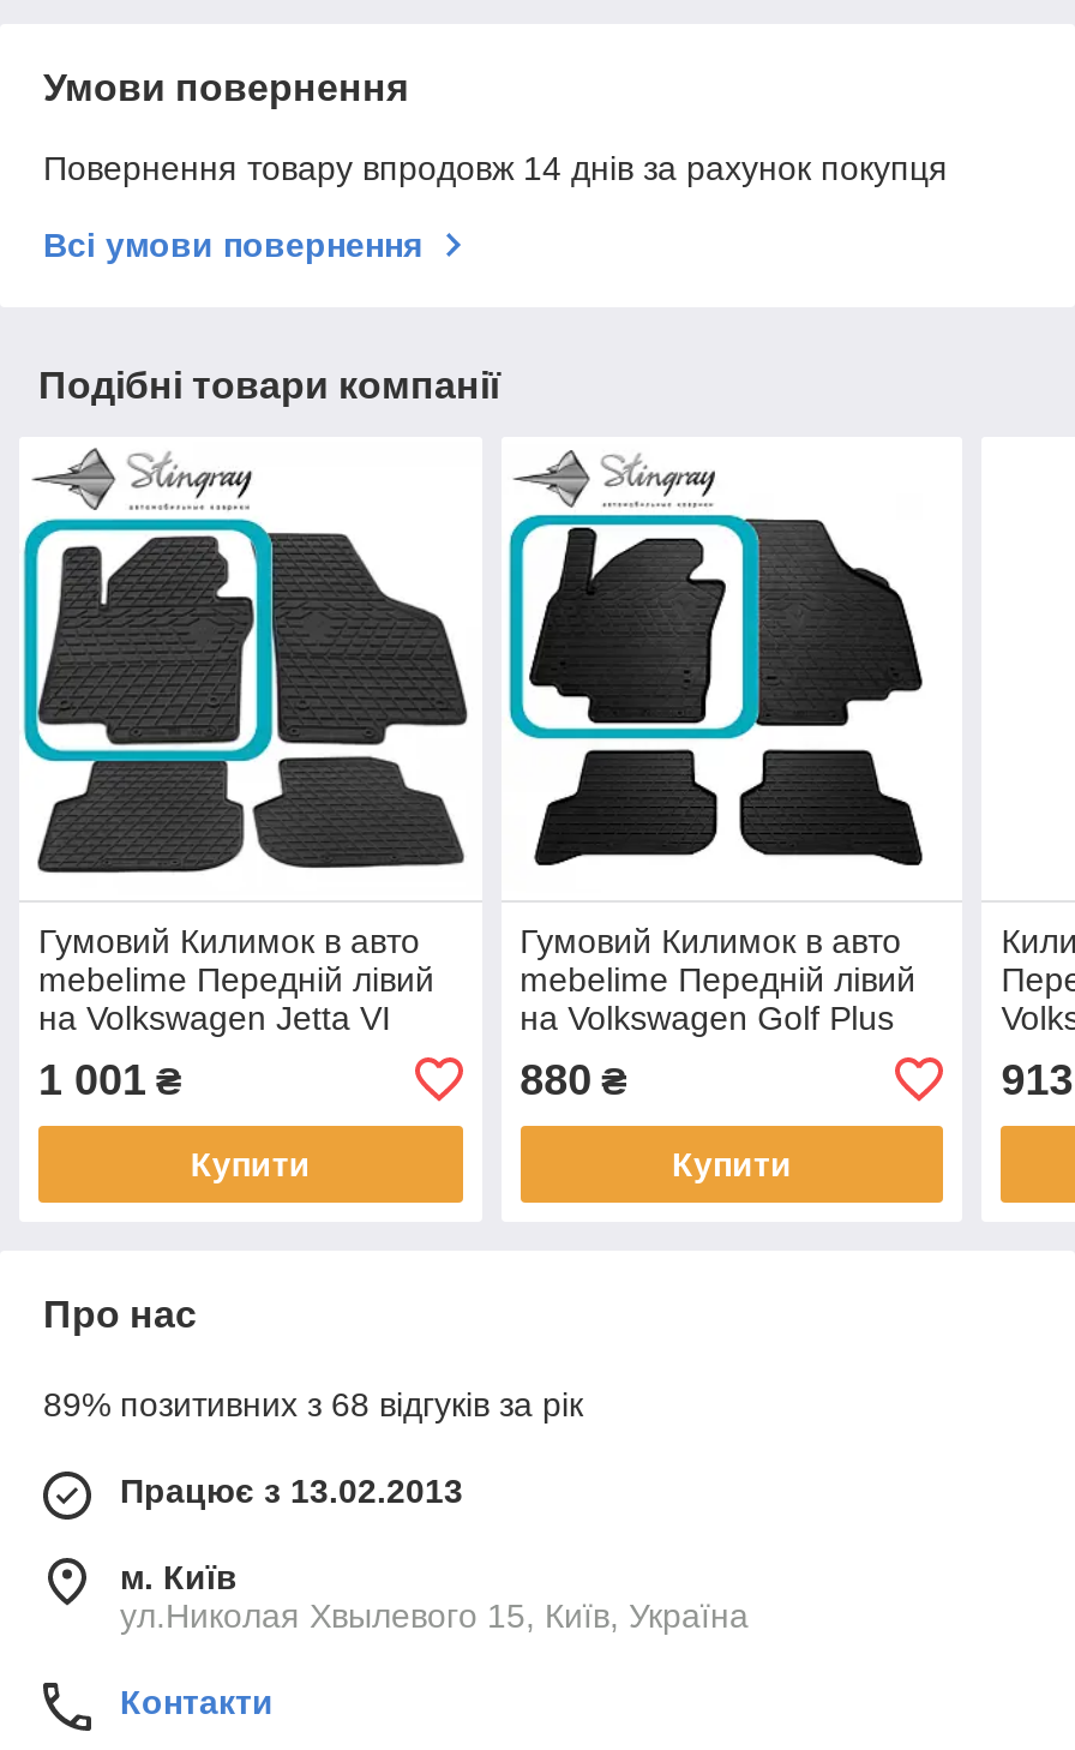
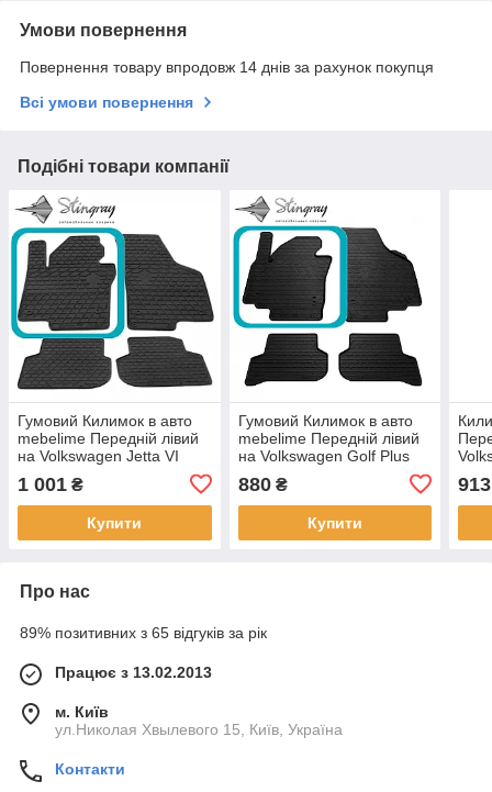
[43,1385,583,1423] 89% позитивних з 68 відгуків за рік -> [20,624,267,641] 89% позитивних з 65 відгуків за рік

